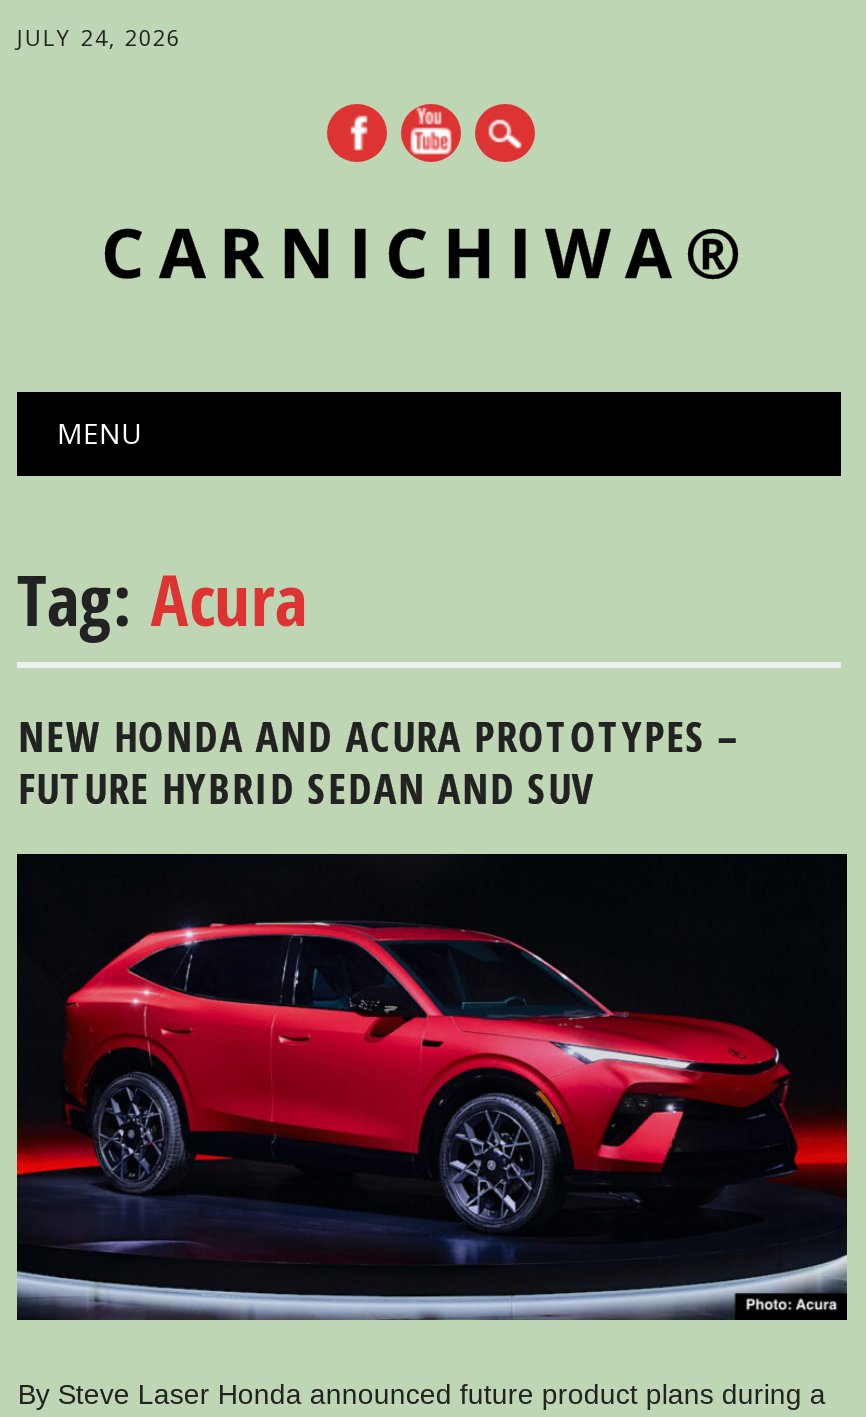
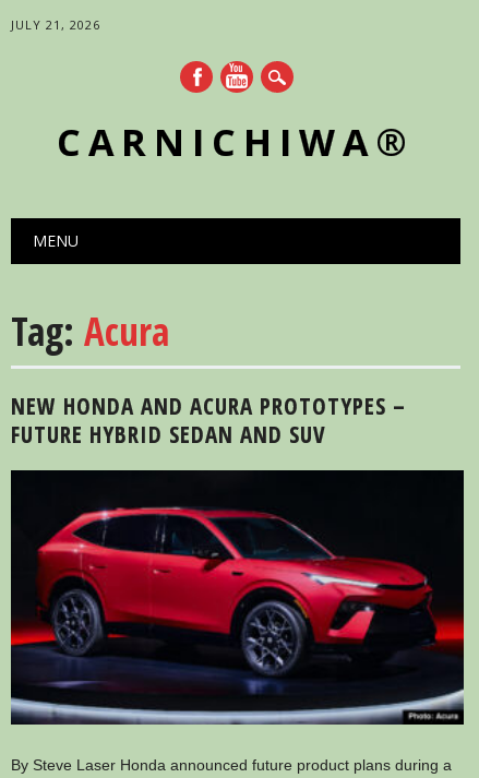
[17,22,181,52] JULY 24, 2026 -> [11,16,100,33] JULY 21, 2026

